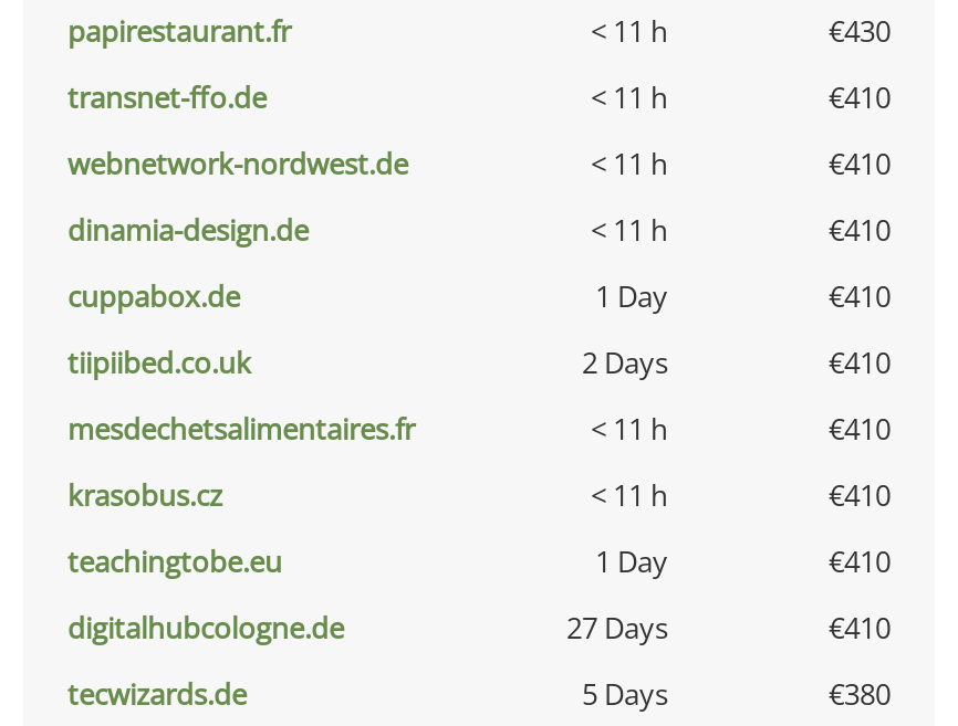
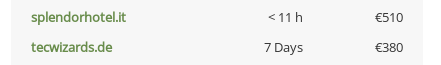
[67,11,291,51] papirestaurant.fr -> [31,8,126,26] splendorhotel.it
[67,11,891,648] €430 | transnet-ffo.de | < 11 h | €410 | webnetwork-nordwest.de | < 11 h | €410 | dinamia-design.de | < 11 h | €410 | cuppabox.de | 1 Day | €410 | tiipiibed.co.uk | 2 Days | €410 | mesdechetsalimentaires.fr | < 11 h | €410 | krasobus.cz | < 11 h | €410 | teachingtobe.eu | 1 Day | €410 | digitalhubcologne.de | 27 Days | €410 -> [375,8,403,26] €510
[582,674,668,714] 5 Days -> [263,38,302,56] 7 Days

